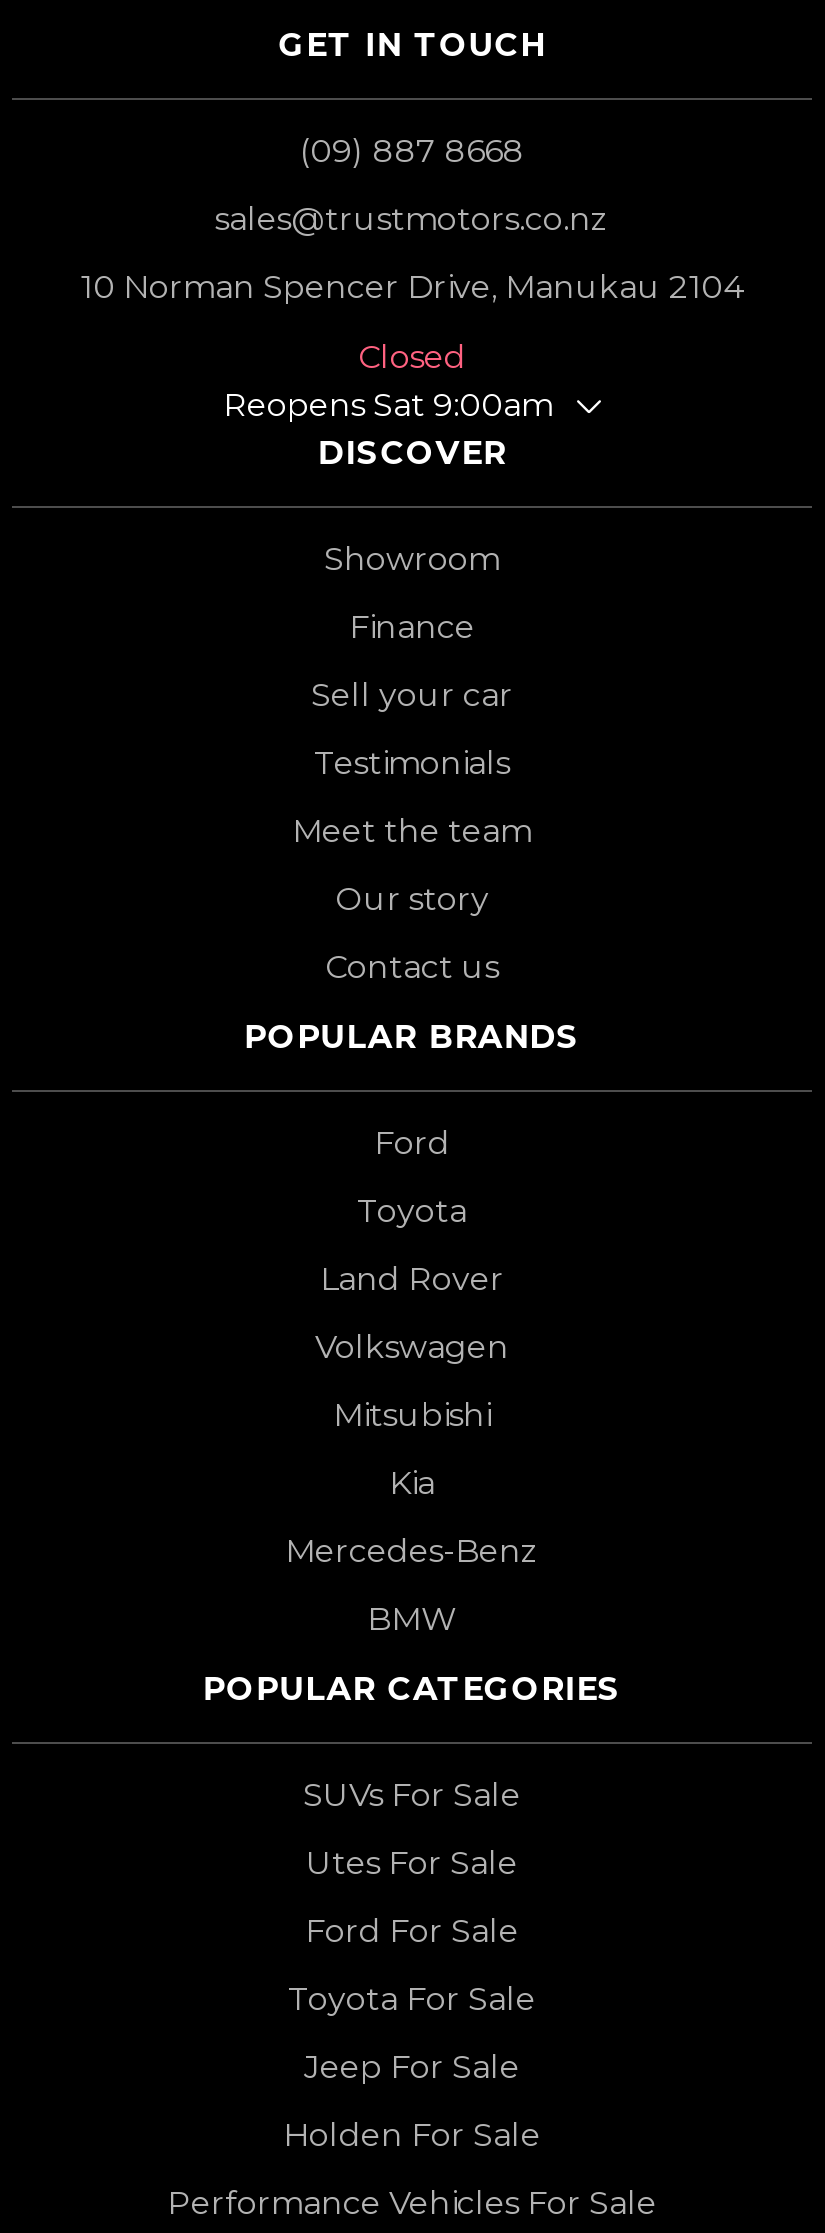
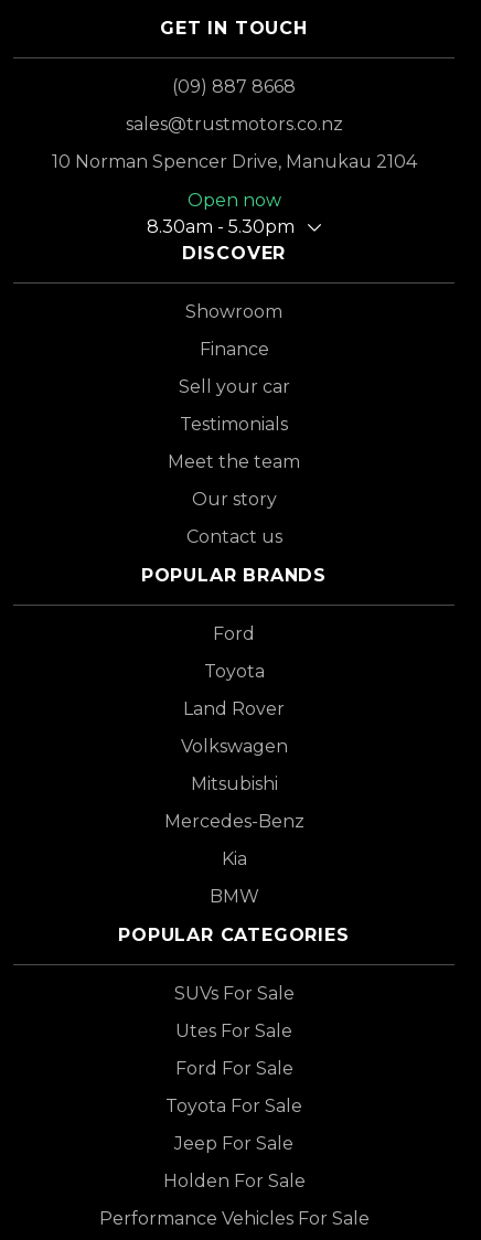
[223,338,553,424] Closed | Reopens Sat 9:00am -> [147,190,295,237] Open now | 8.30am - 5.30pm
moved [389,1464,435,1502] -> [221,848,247,869]: Kia
moved [285,1532,539,1570] -> [164,811,304,832]: Mercedes-Benz

